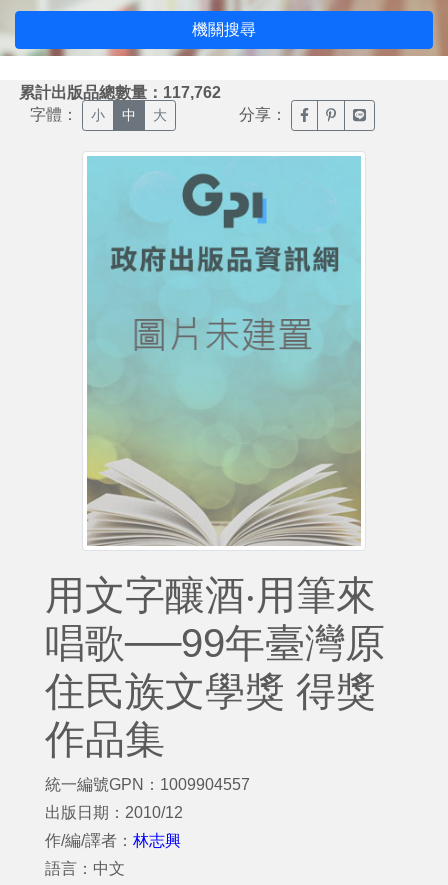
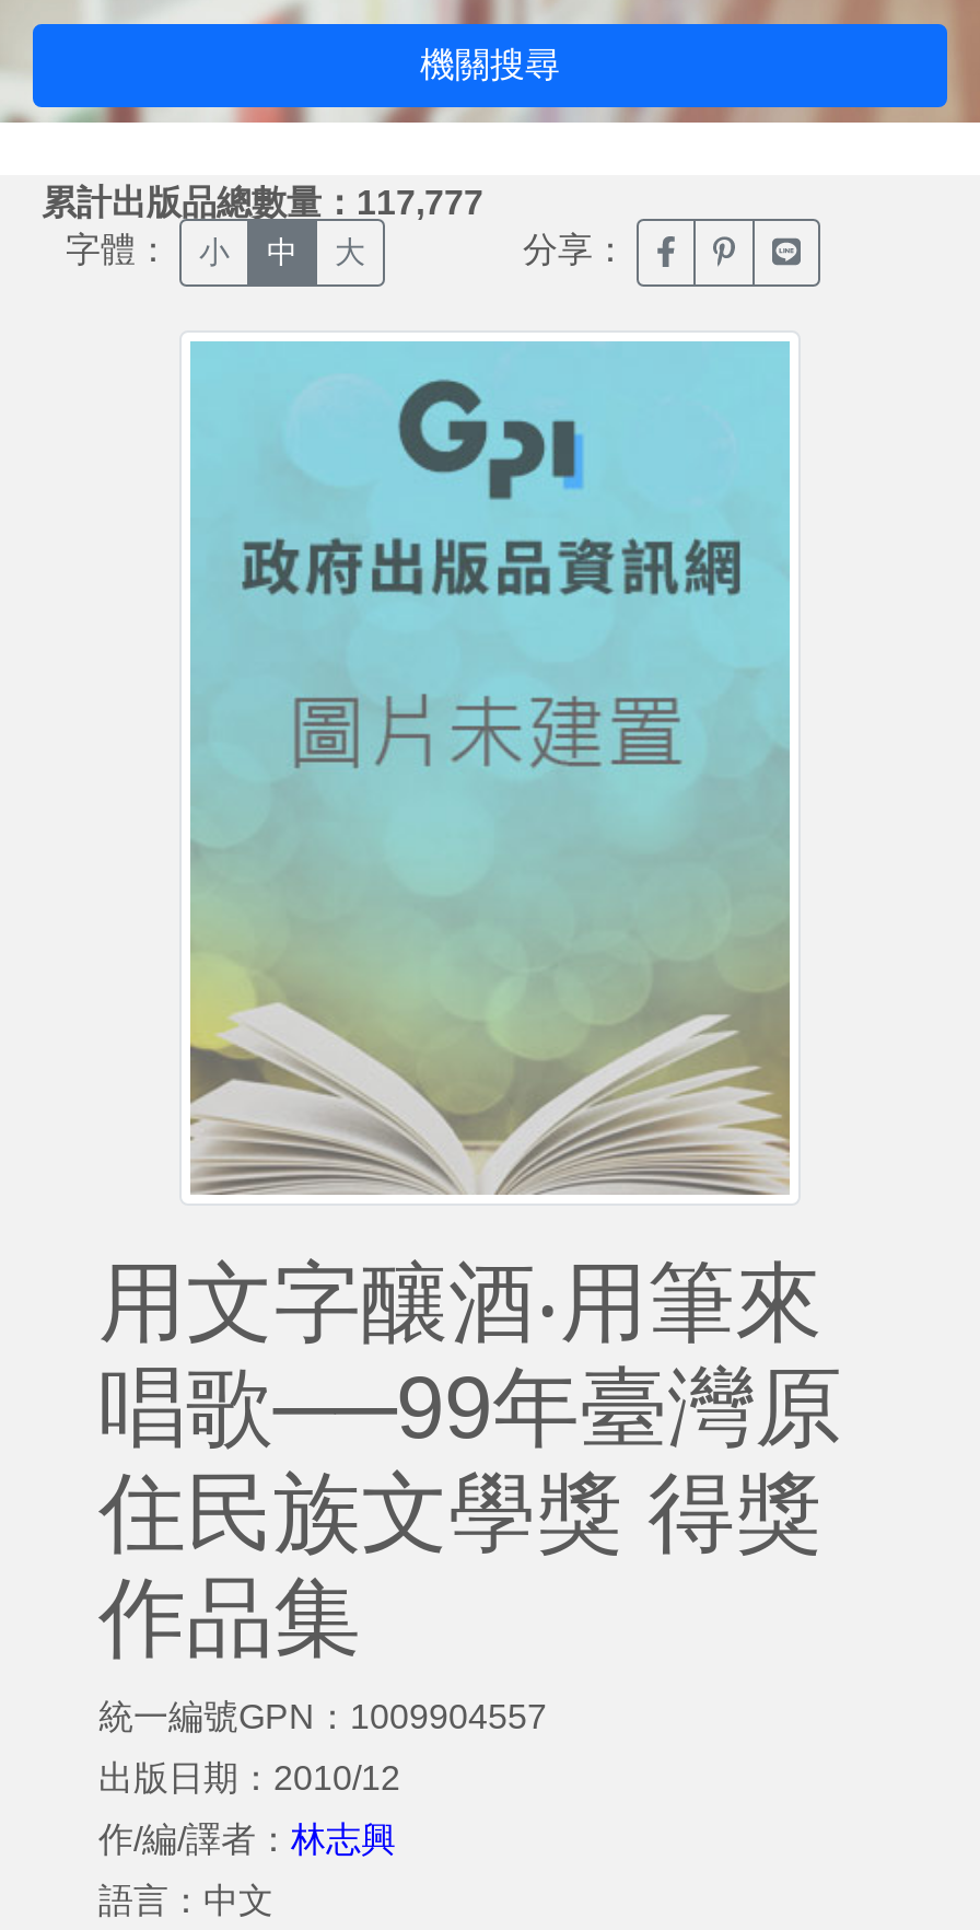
[19,84,221,101] 累計出版品總數量：117,762 -> [42,183,483,220] 累計出版品總數量：117,777

